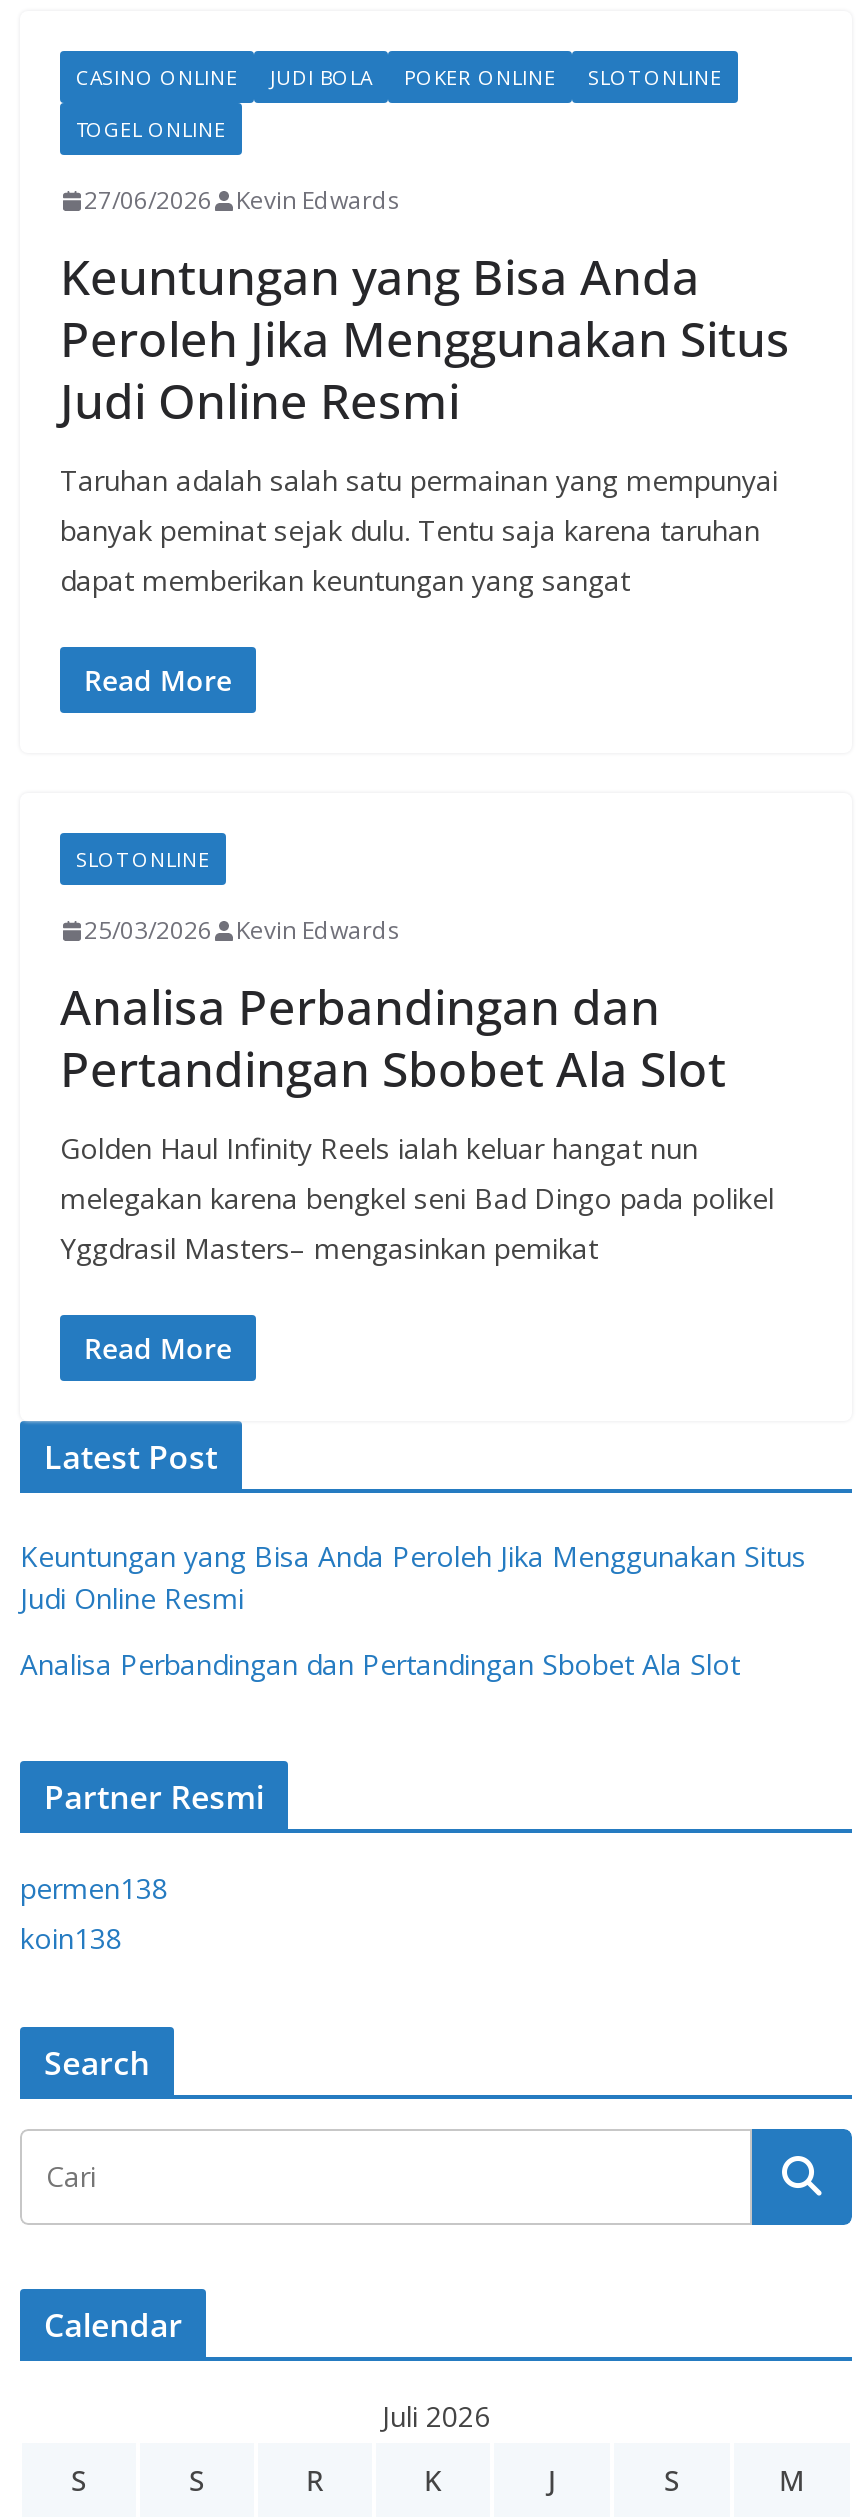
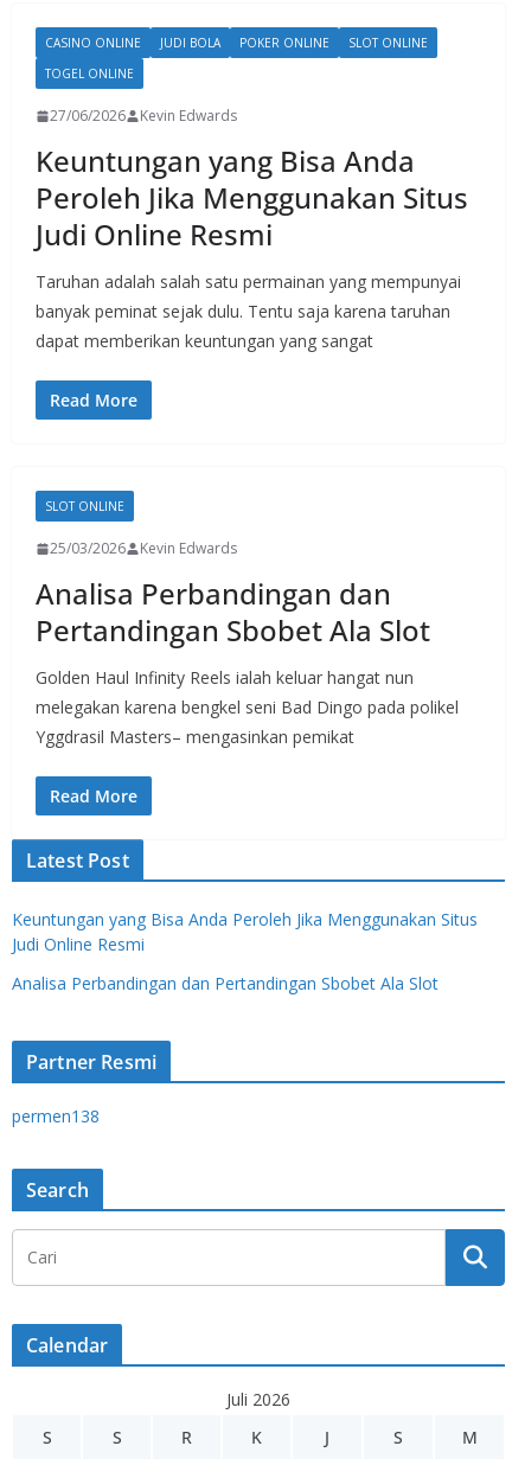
[20,1919,122,1957] koin138 -> none

